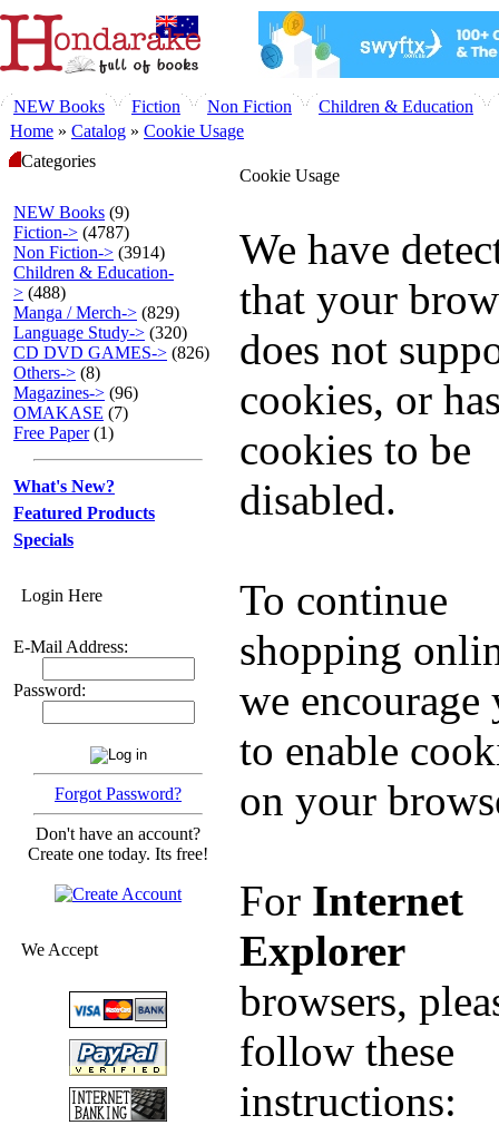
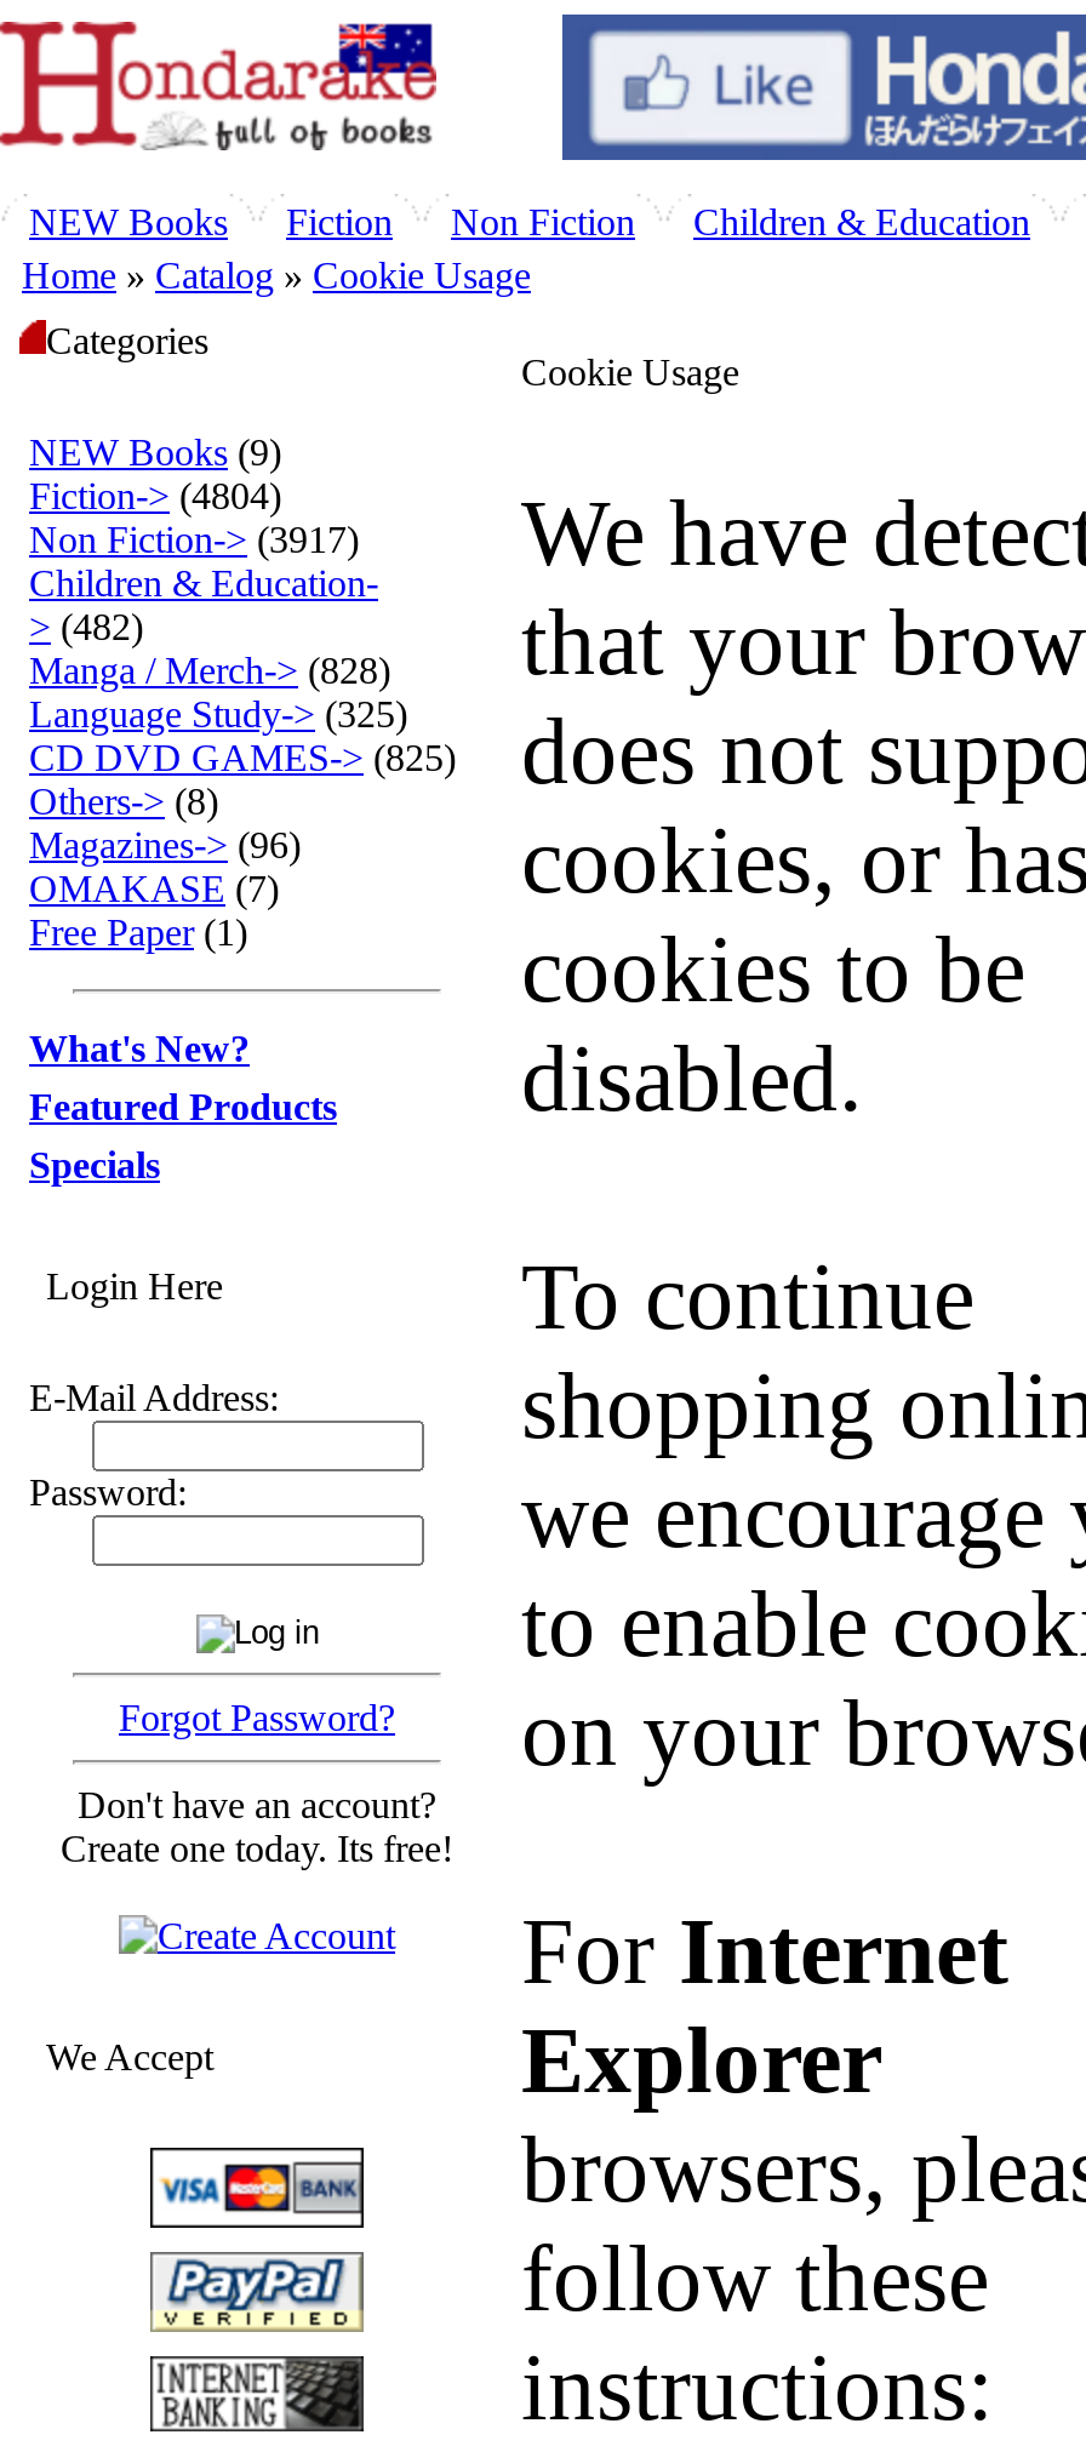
[257,10,496,79] [image] -> [560,12,1079,162] [image]
[13,223,129,242] Fiction-> (4787) -> [29,475,281,516] Fiction-> (4804)
[13,243,165,262] Non Fiction-> (3914) -> [29,519,359,560] Non Fiction-> (3917)
[13,283,66,302] > (488) -> [29,606,143,647] > (482)
[13,303,179,322] Manga / Merch-> (829) -> [29,650,390,691] Manga / Merch-> (828)
[13,323,187,342] Language Study->(320) -> [29,693,407,735] Language Study->(325)
[13,343,209,362] CD DVD GAMES-> (826) -> [29,737,456,778] CD DVD GAMES-> (825)

